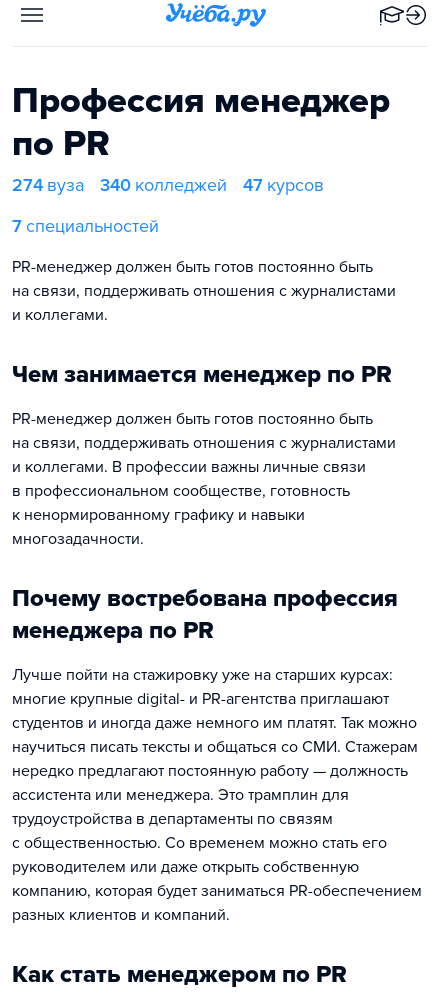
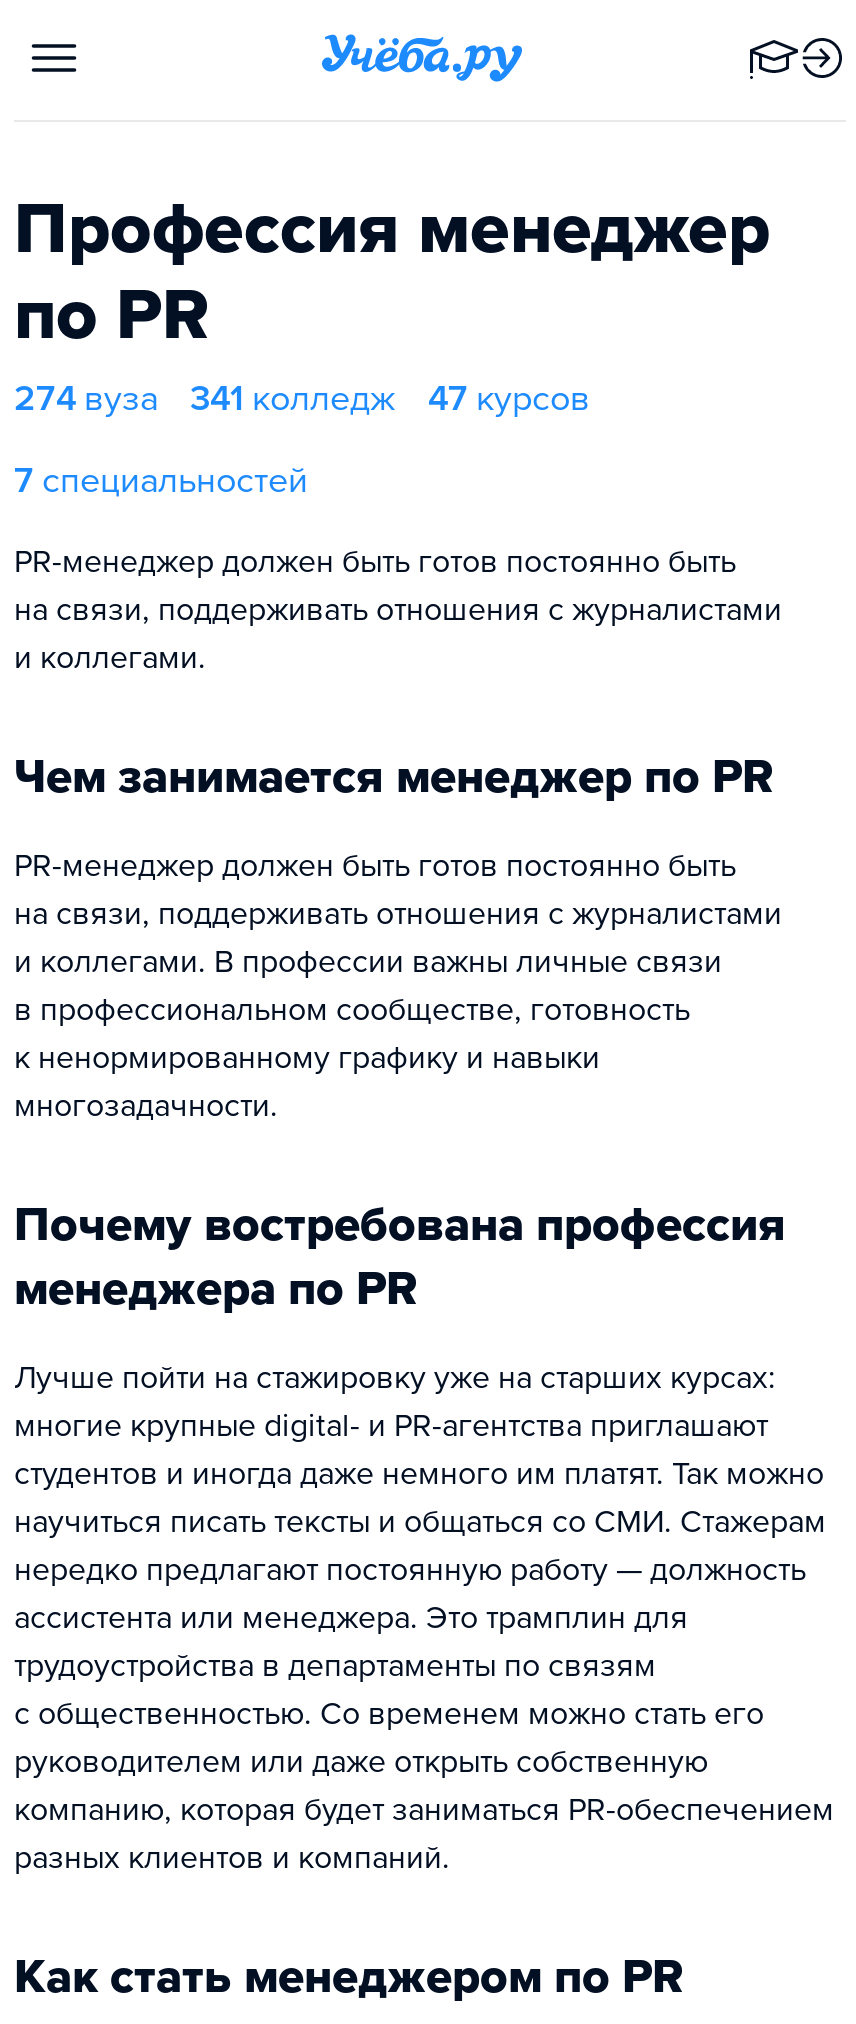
[12,174,324,196] 274 вуза 340 колледжей 47 курсов -> [14,376,590,420] 274 вуза 341 колледж 47 курсов

